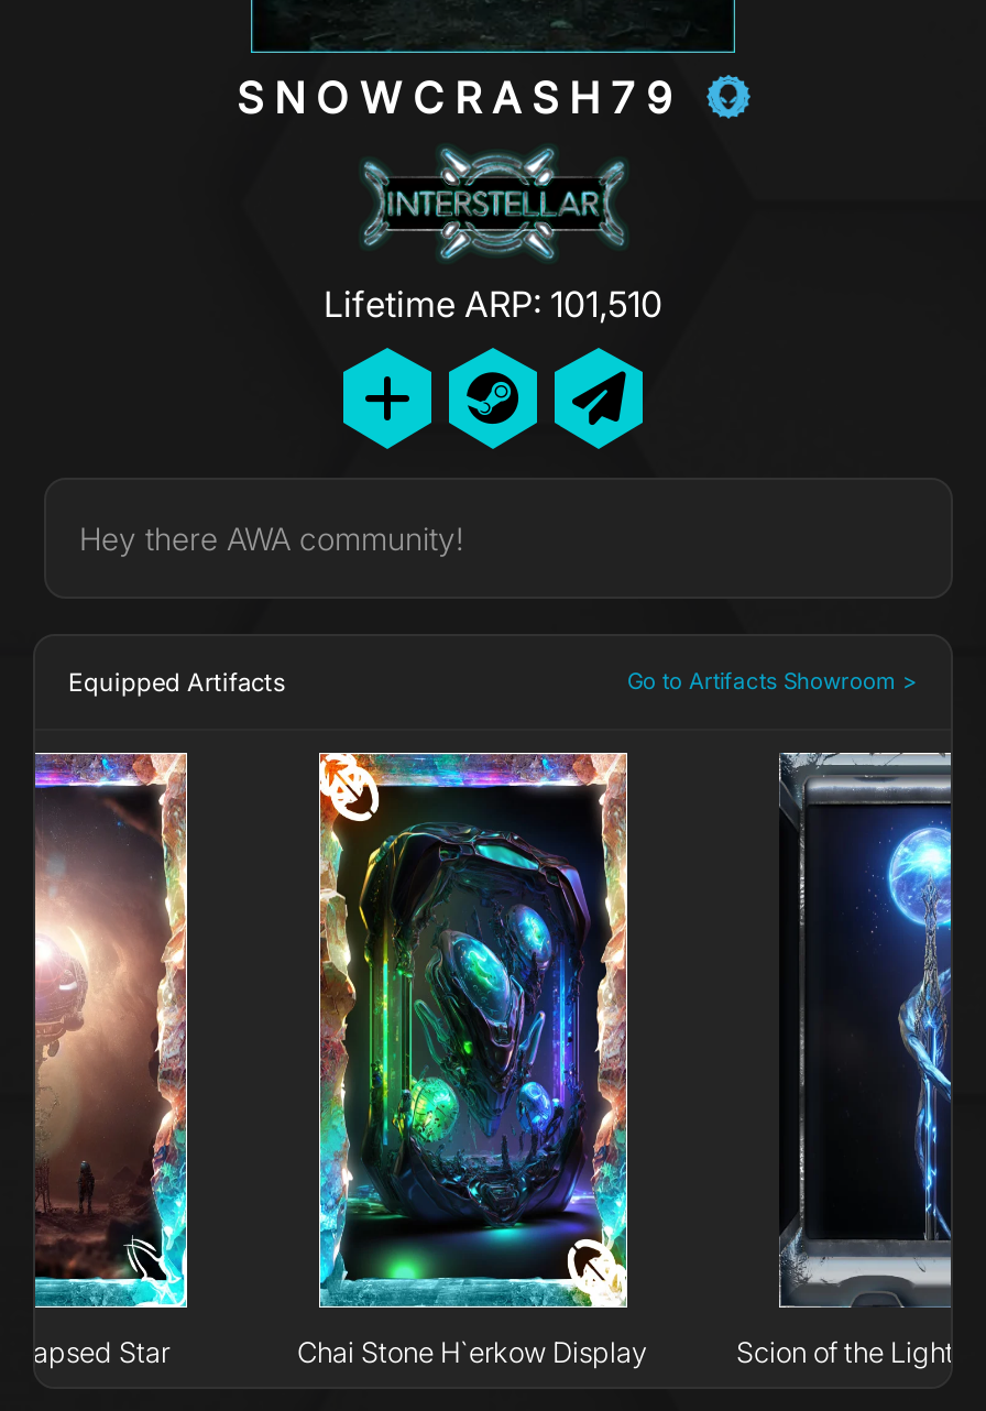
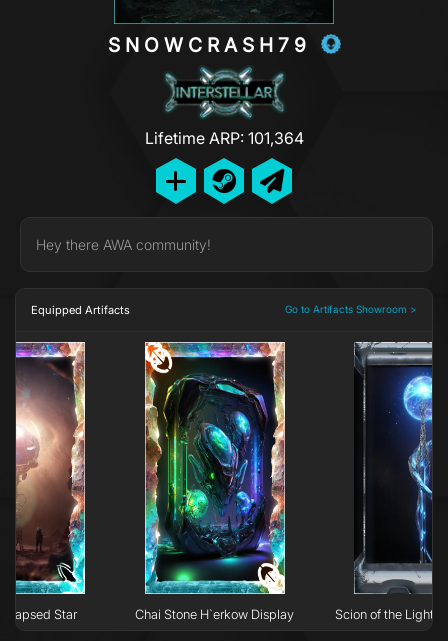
[324,281,662,325] Lifetime ARP: 101,510 -> [144,128,303,148] Lifetime ARP: 101,364

